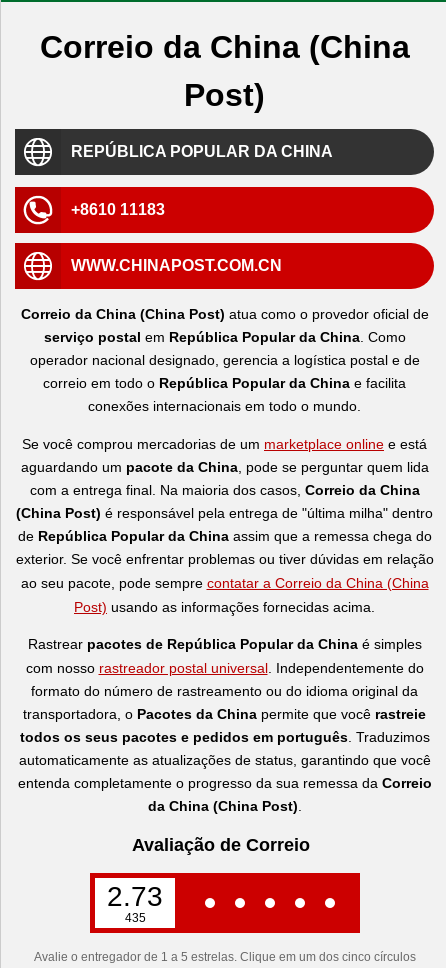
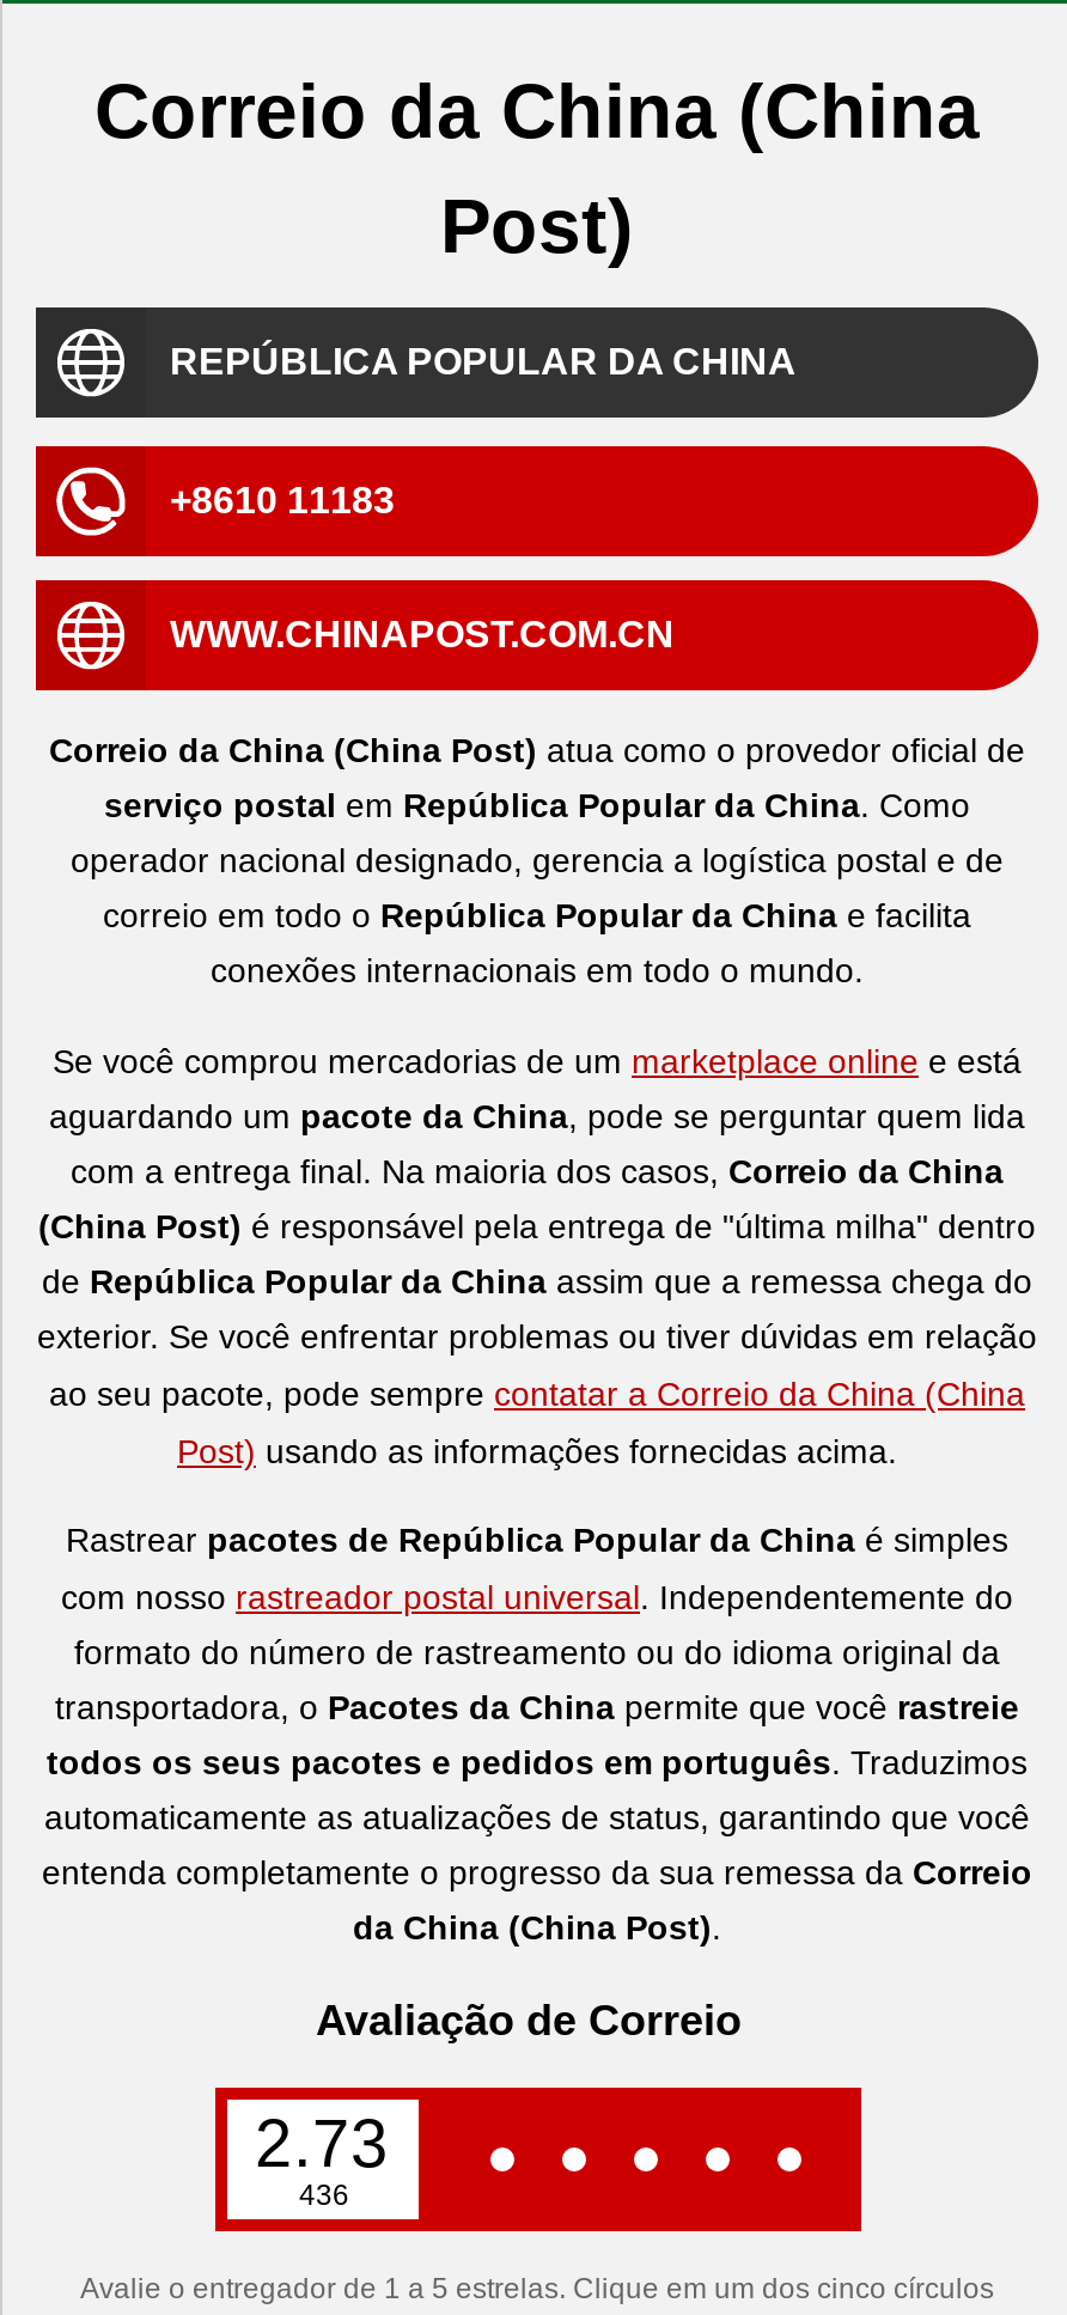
[125,910,146,924] 435 -> [299,2177,349,2211] 436

